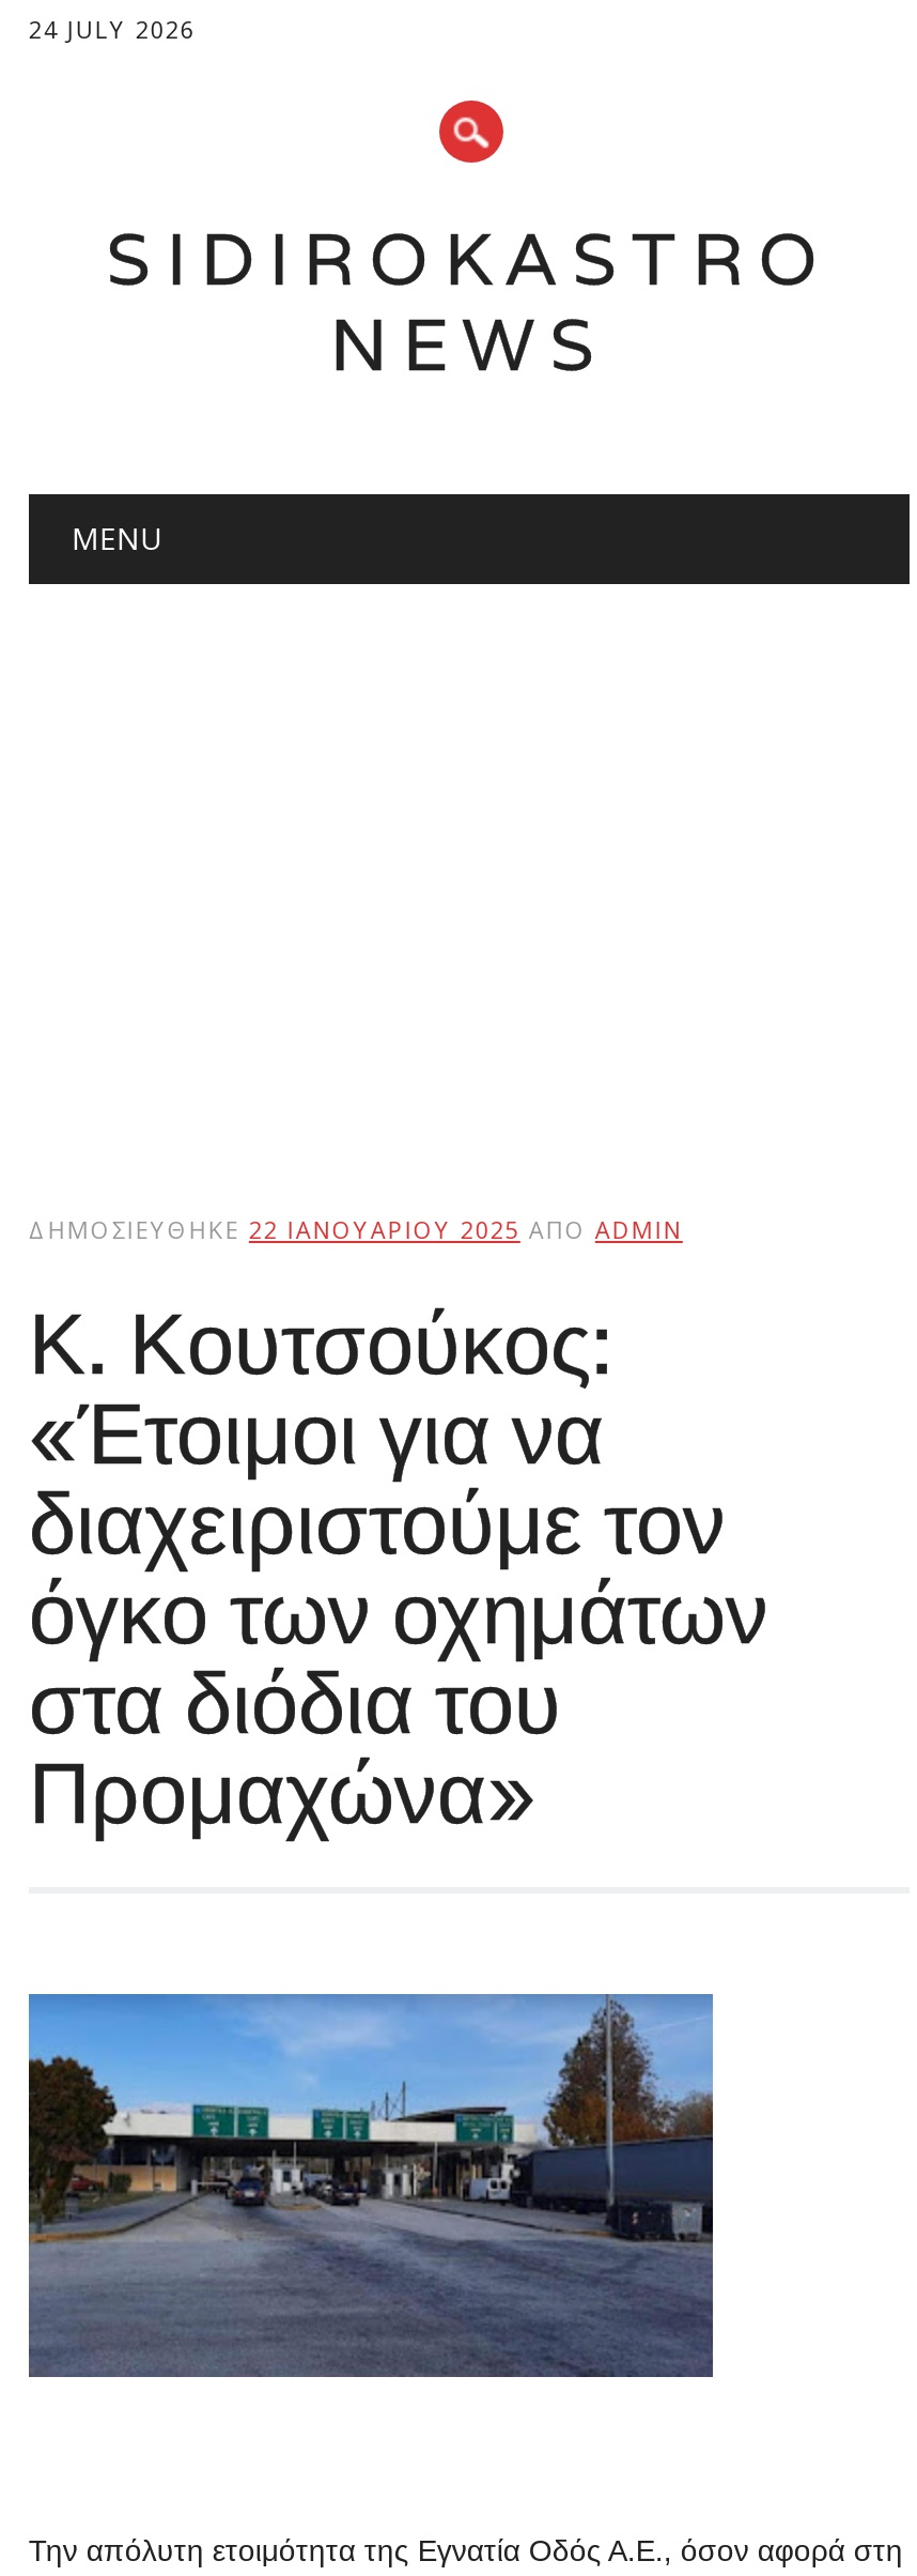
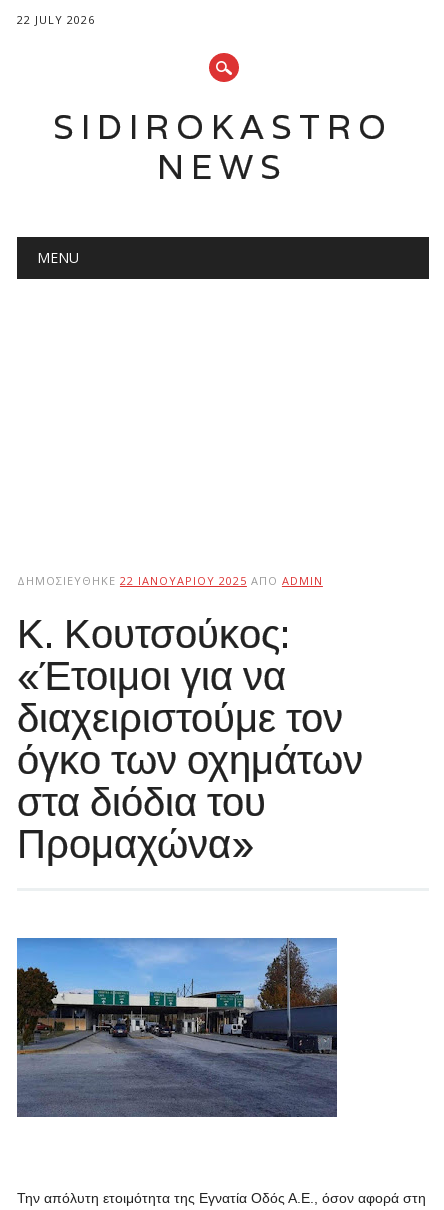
[29,13,195,45] 24 JULY 2026 -> [17,12,95,27] 22 JULY 2026

